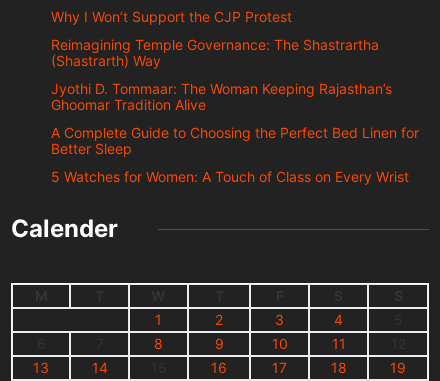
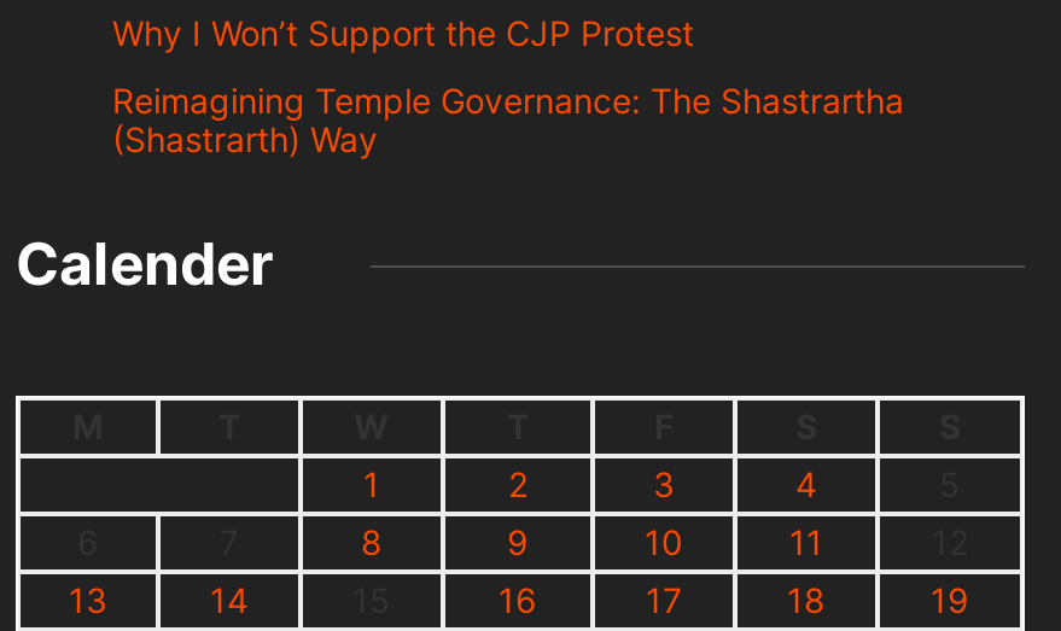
[51,80,419,185] Jyothi D. Tommaar: The Woman Keeping Rajasthan’s | Ghoomar Tradition Alive | A Complete Guide to Choosing the Perfect Bed Linen for | Better Sleep | 5 Watches for Women: A Touch of Class on Every Wrist -> none

